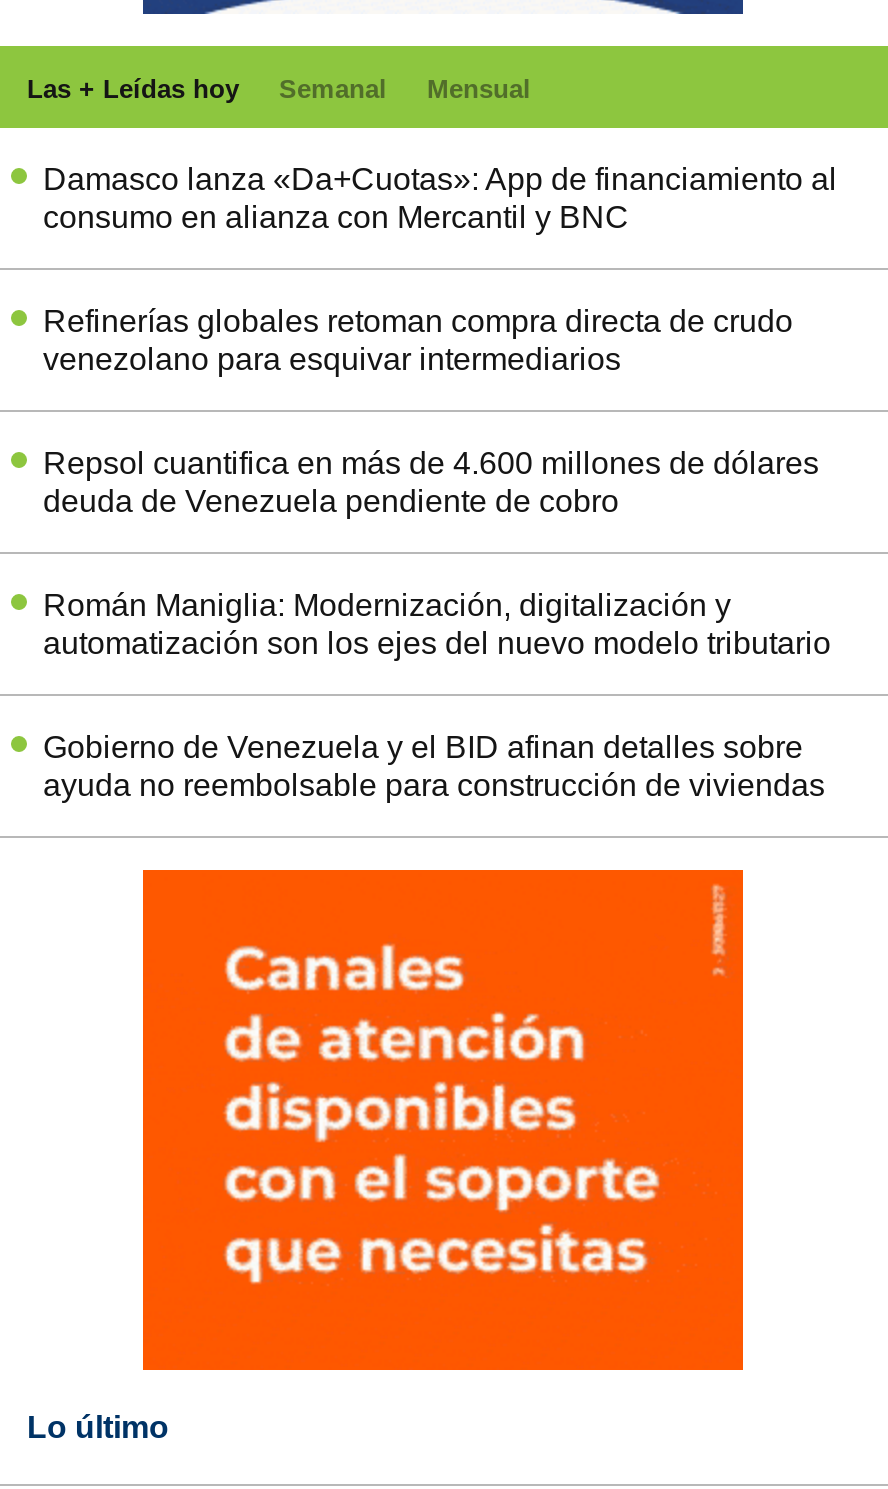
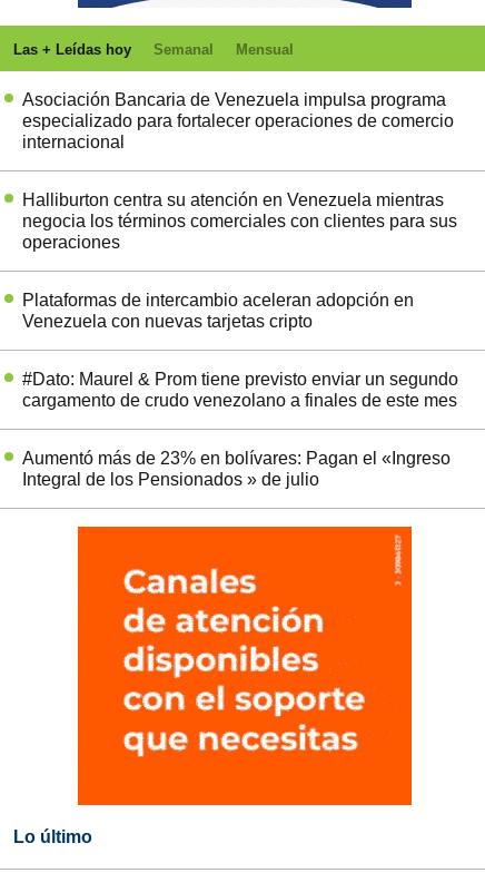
[43,163,837,235] Damasco lanza «Da+Cuotas»: App de financiamiento al | consumo en alianza con Mercantil y BNC -> [22,91,454,152] Asociación Bancaria de Venezuela impulsa programa | especializado para fortalecer operaciones de comercio | internacional
[43,305,793,377] Refinerías globales retoman compra directa de crudo | venezolano para esquivar intermediarios -> [22,191,457,252] Halliburton centra su atención en Venezuela mientras | negocia los términos comerciales con clientes para sus | operaciones
[43,447,819,519] Repsol cuantifica en más de 4.600 millones de dólares | deuda de Venezuela pendiente de cobro -> [22,291,414,331] Plataformas de intercambio aceleran adopción en | Venezuela con nuevas tarjetas cripto
[43,589,831,661] Román Maniglia: Modernización, digitalización y | automatización son los ejes del nuevo modelo tributario -> [22,370,458,410] #Dato: Maurel & Prom tiene previsto enviar un segundo | cargamento de crudo venezolano a finales de este mes
[43,731,825,803] Gobierno de Venezuela y el BID afinan detalles sobre | ayuda no reembolsable para construcción de viviendas -> [22,449,451,489] Aumentó más de 23% en bolívares: Pagan el «Ingreso | Integral de los Pensionados » de julio

